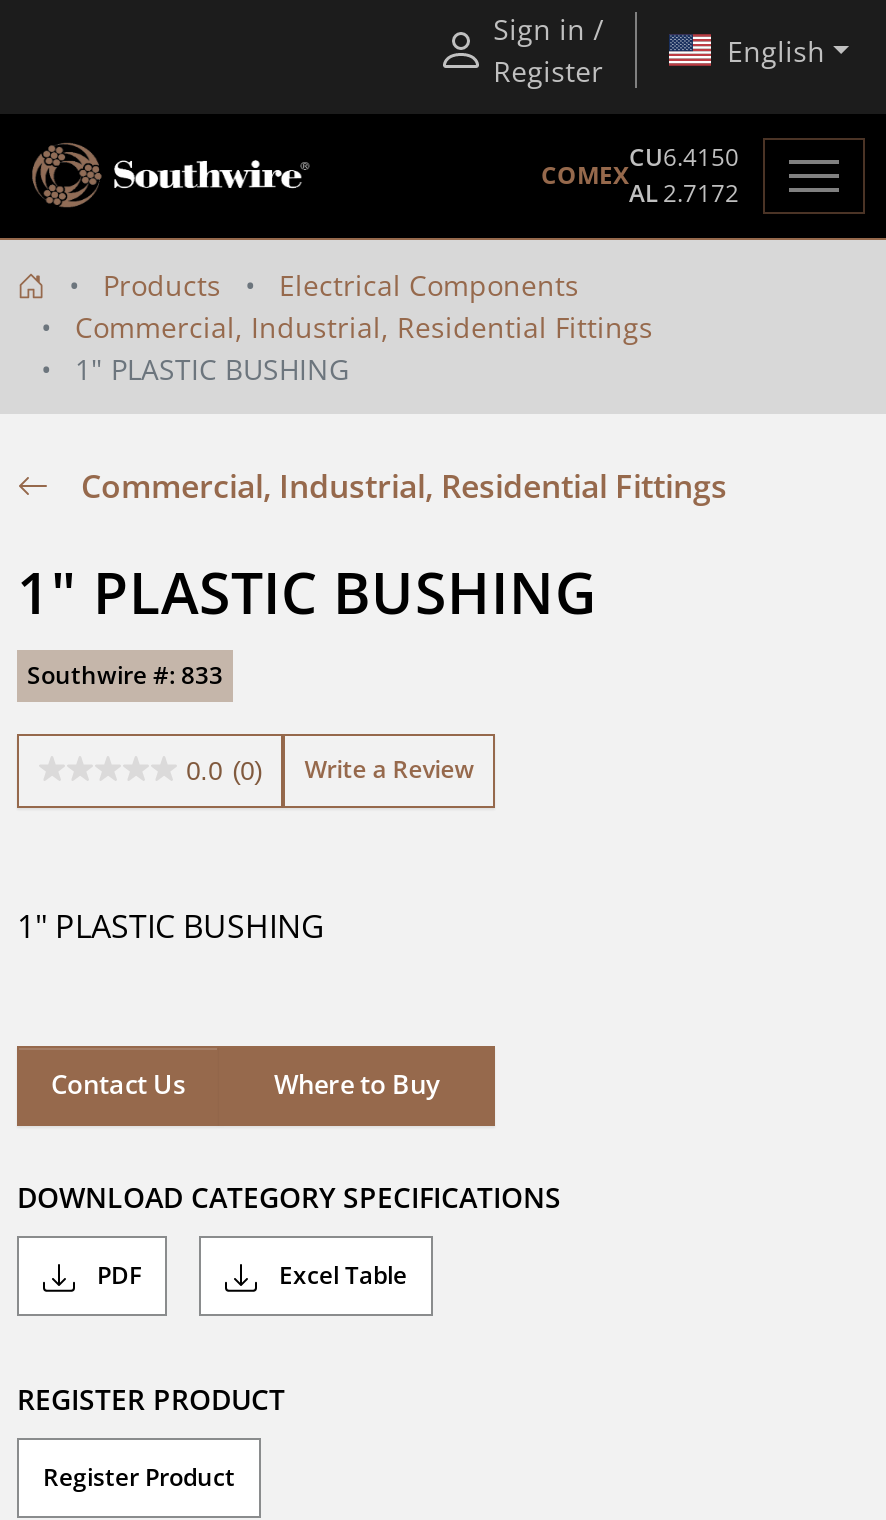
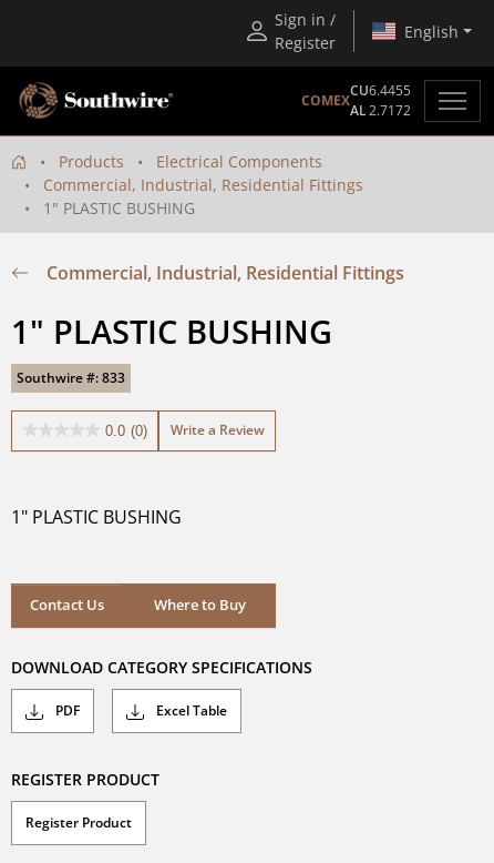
[629,140,739,174] CU6.4150 -> [350,81,411,100] CU6.4455

